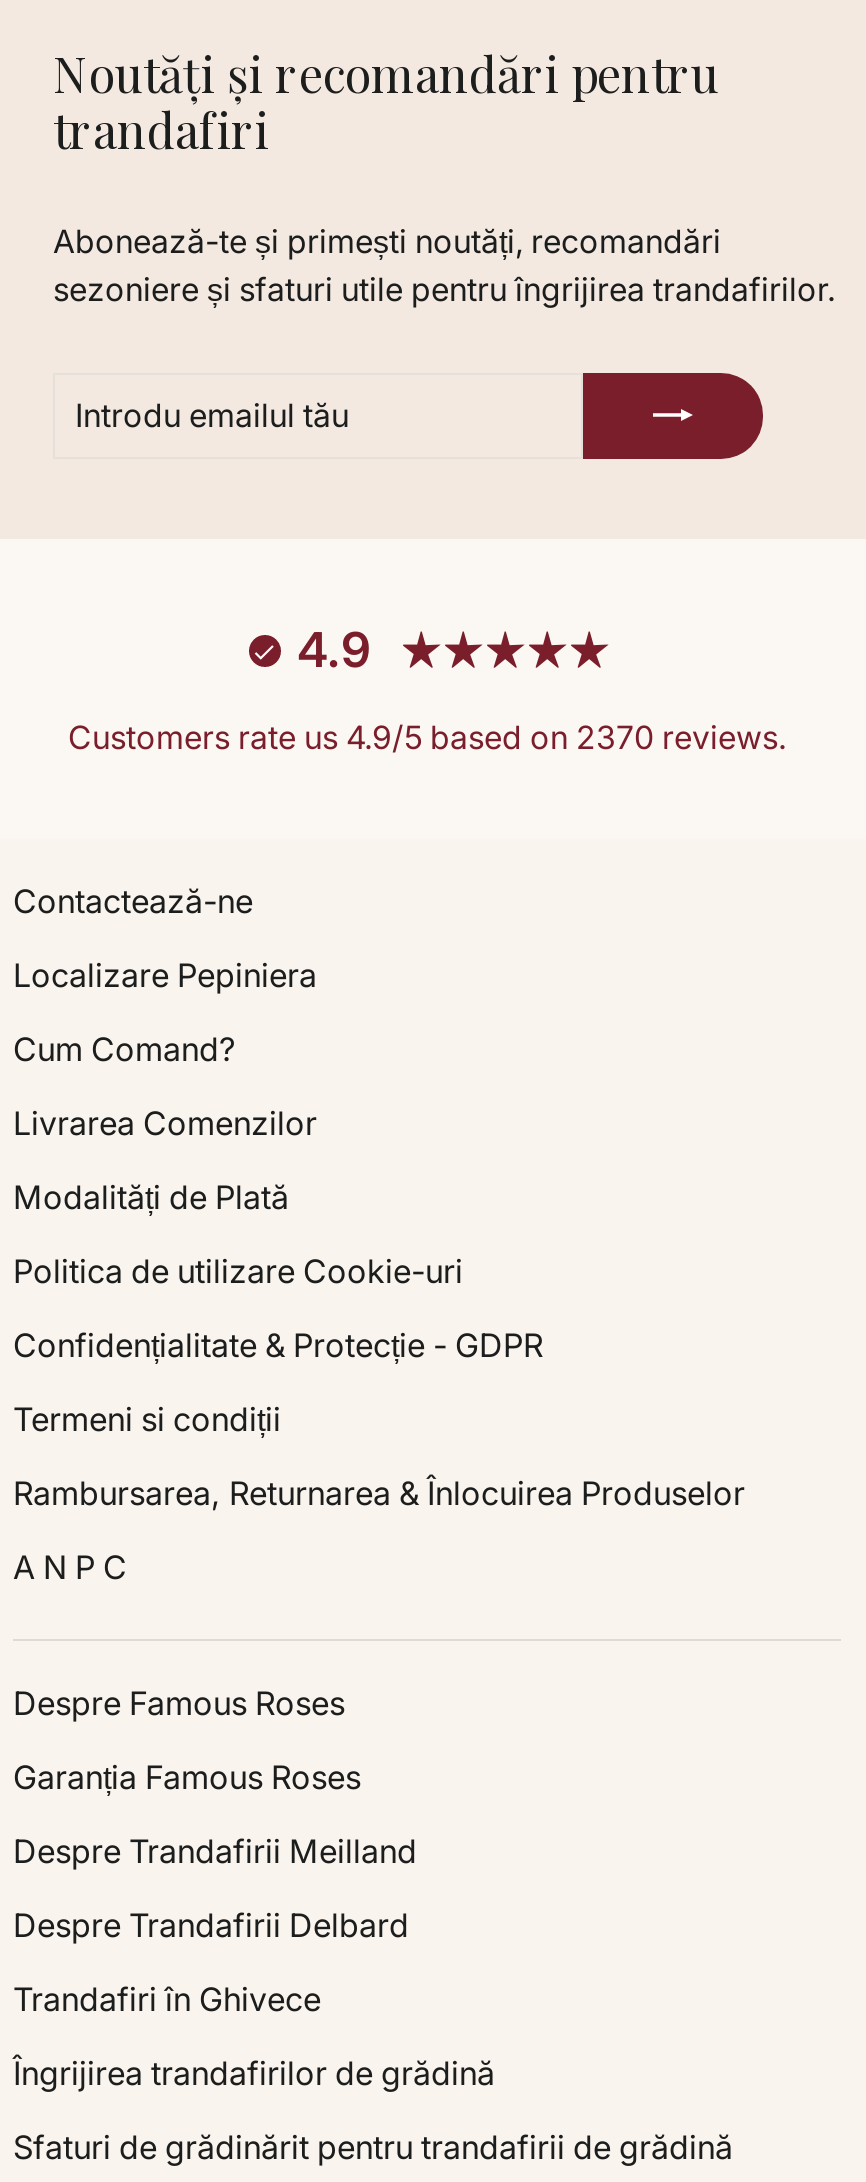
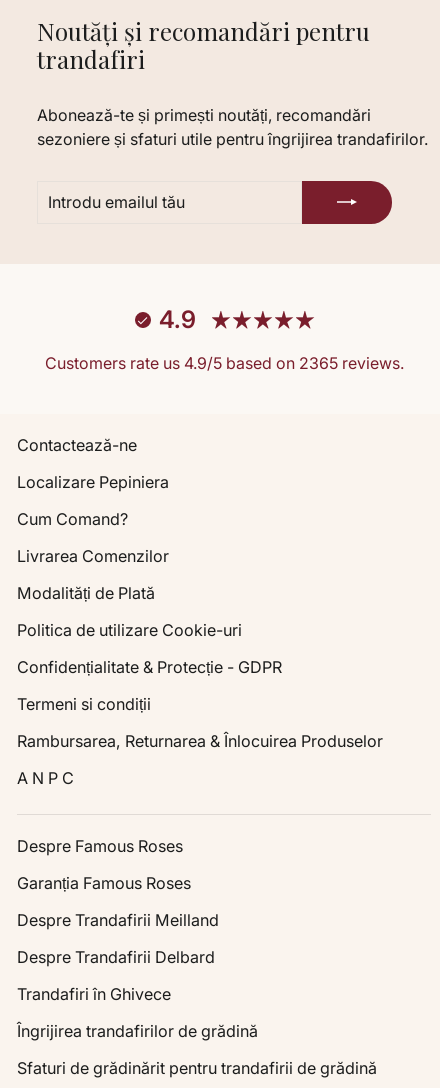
[68,716,786,756] Customers rate us 4.9/5 based on 2370 reviews. -> [44,353,403,373] Customers rate us 4.9/5 based on 2365 reviews.

